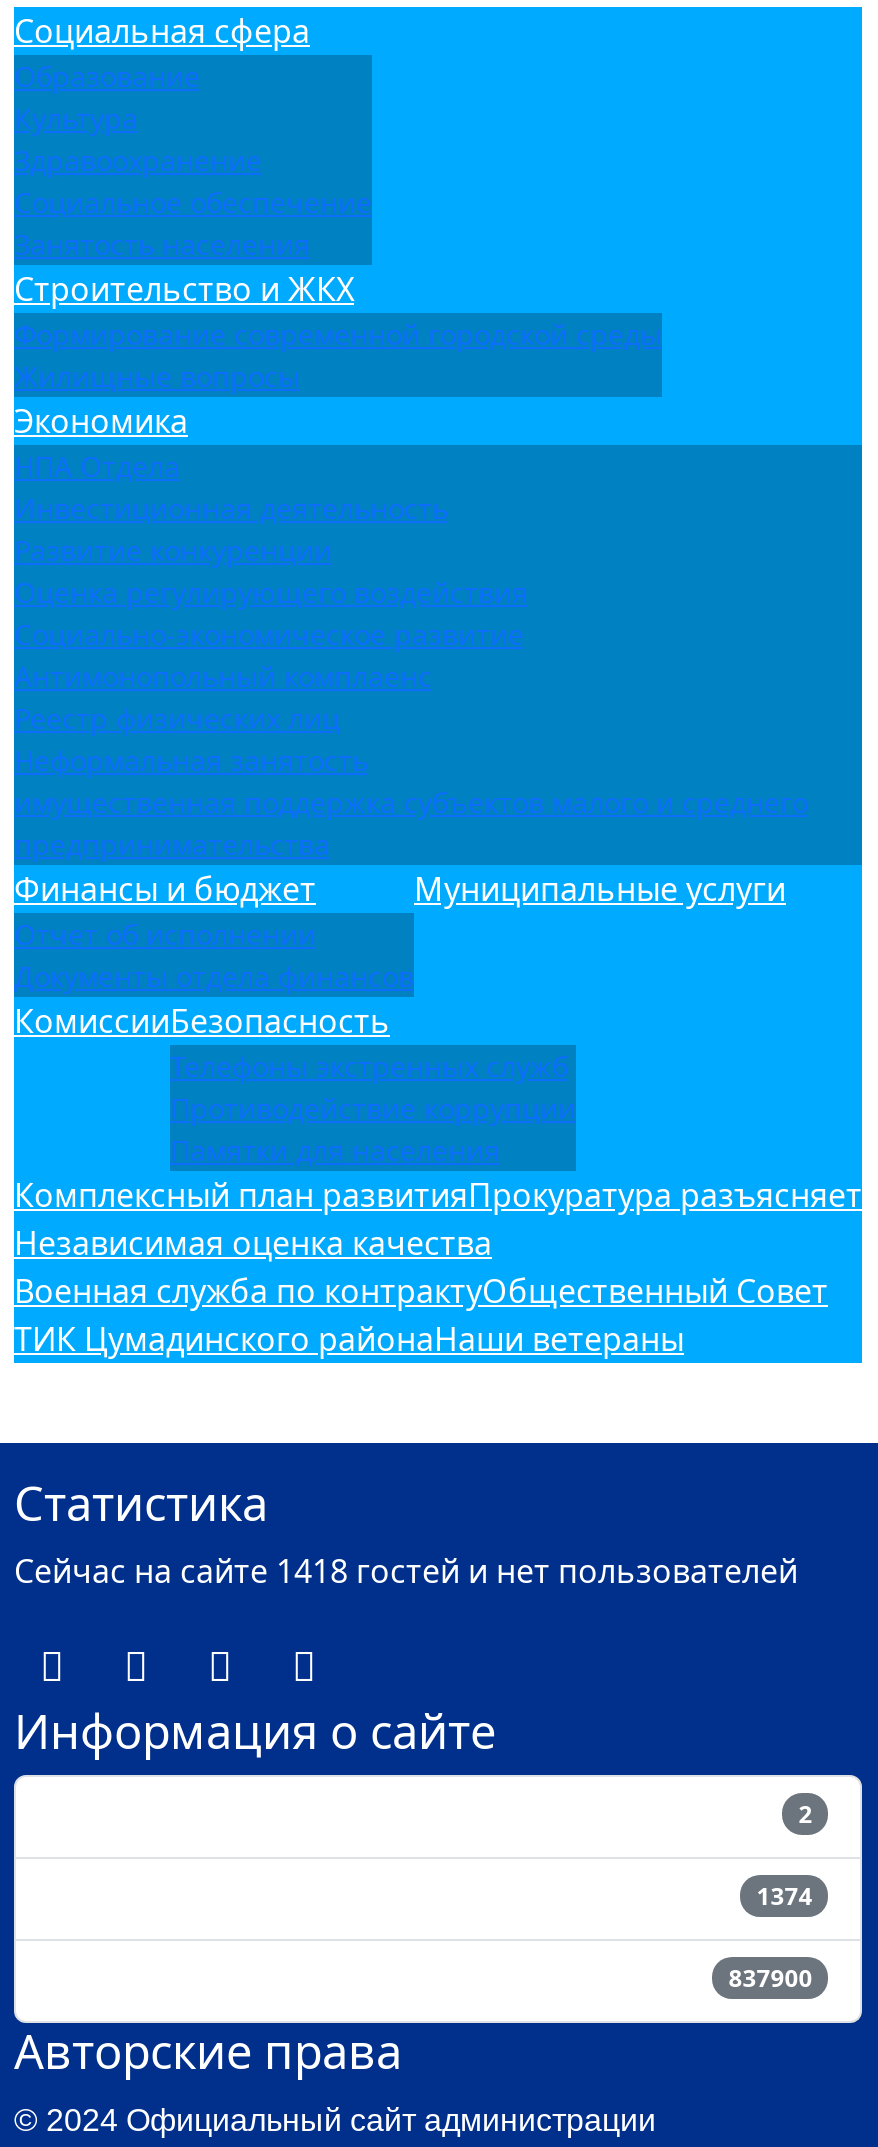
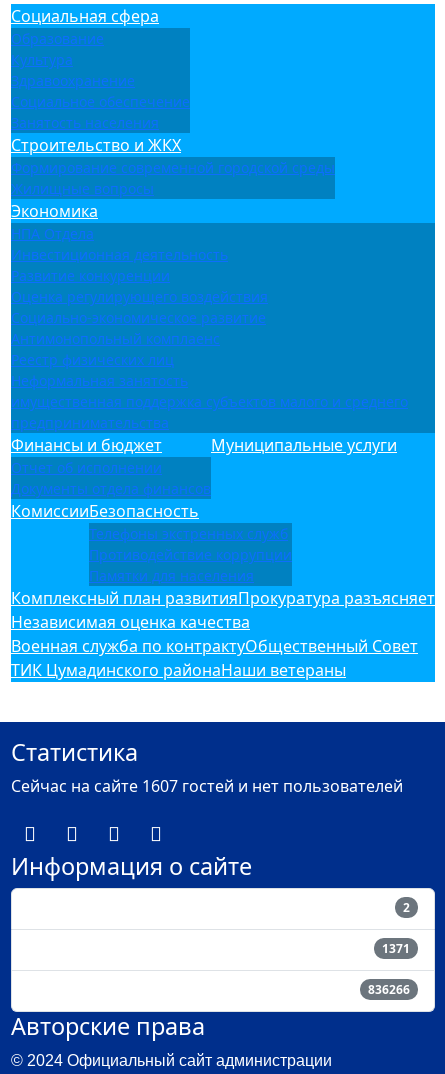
[14,1550,798,1594] Сейчас на сайте 1418 гостей и нет пользователей -> [11,775,403,797] Сейчас на сайте 1607 гостей и нет пользователей
[756,1878,812,1912] 1374 -> [382,940,410,957] 1371
[728,1960,812,1994] 837900 -> [368,981,410,998] 836266

